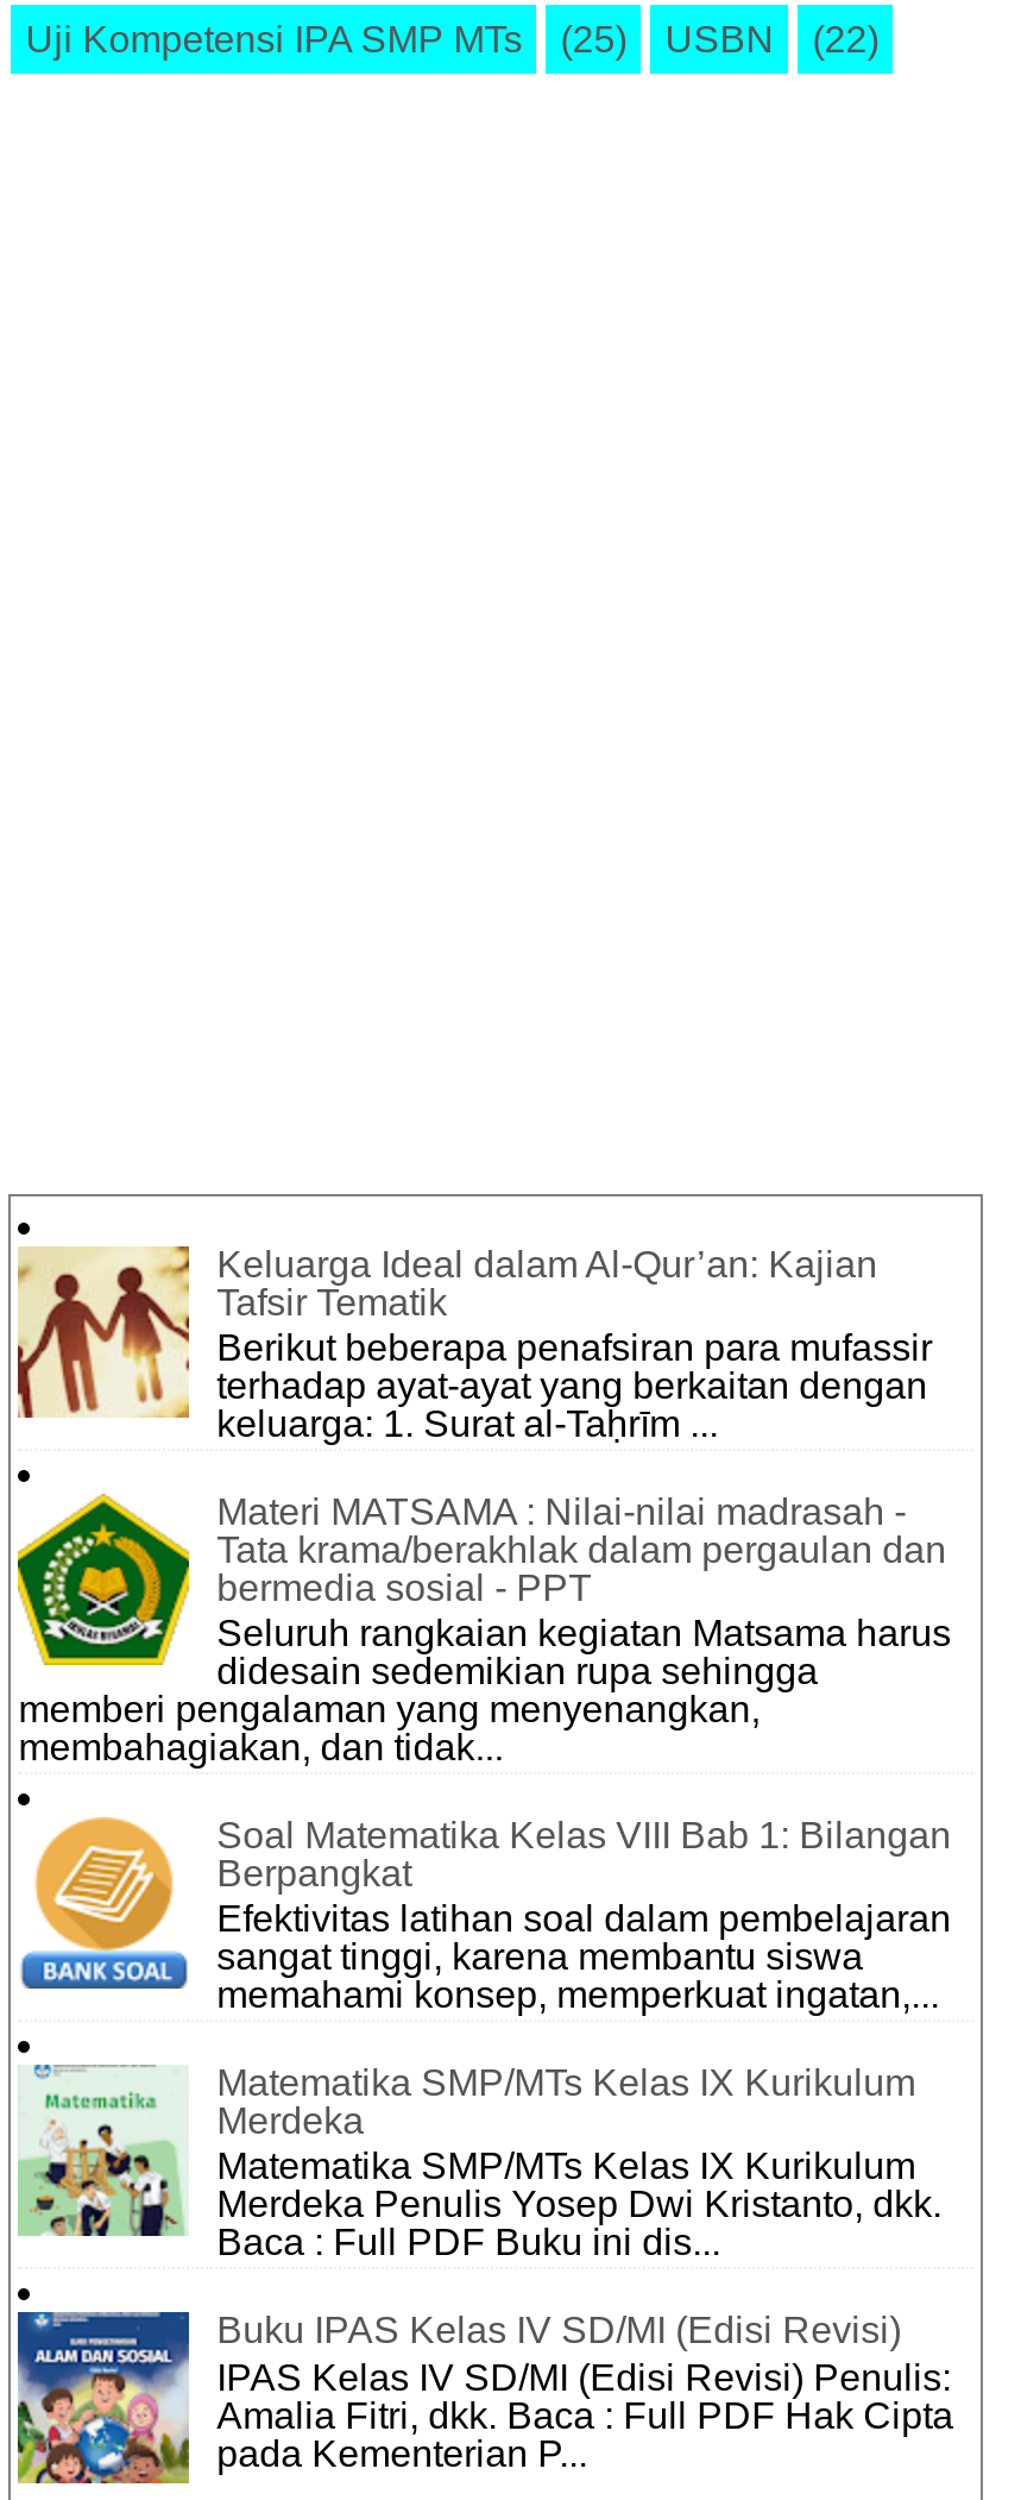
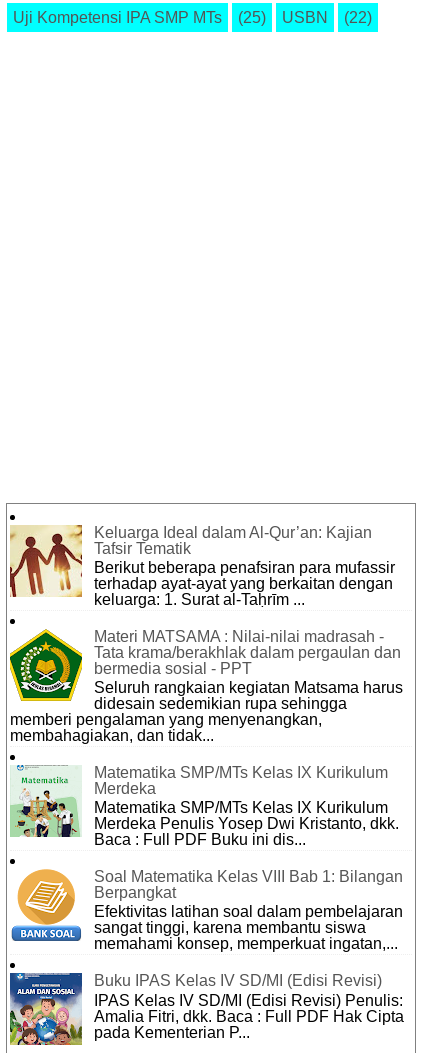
moved [20,1815,951,2015] -> [11,868,403,952]: [image] | Soal Matematika Kelas VIII Bab 1: Bilangan | Berpangkat | Efektivitas latihan soal dalam pembelajaran | sangat tinggi, karena membantu siswa | memahami konsep, memperkuat ingatan,...
moved [25,2062,942,2263] -> [13,764,399,848]: [image] | Matematika SMP/MTs Kelas IX Kurikulum | Merdeka | Matematika SMP/MTs Kelas IX Kurikulum | Merdeka Penulis Yosep Dwi Kristanto, dkk. | Baca : Full PDF Buku ini dis...

